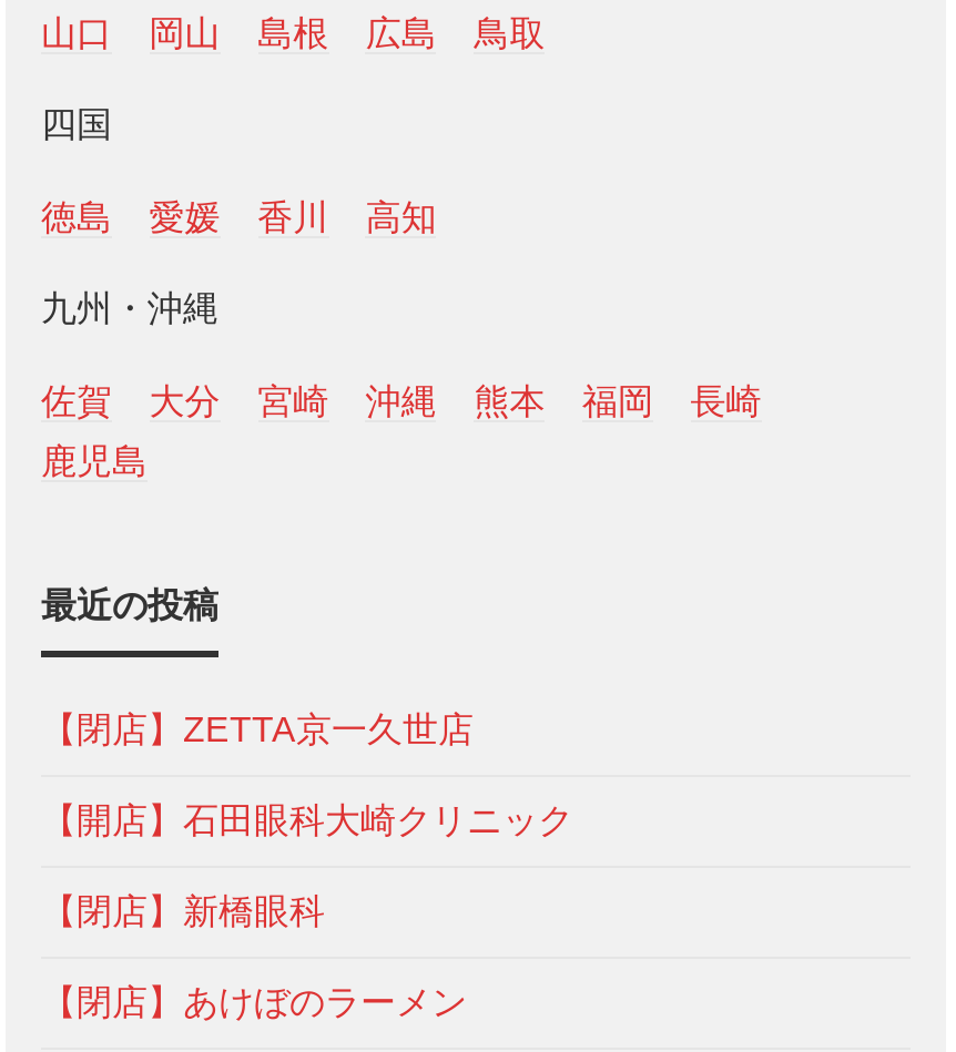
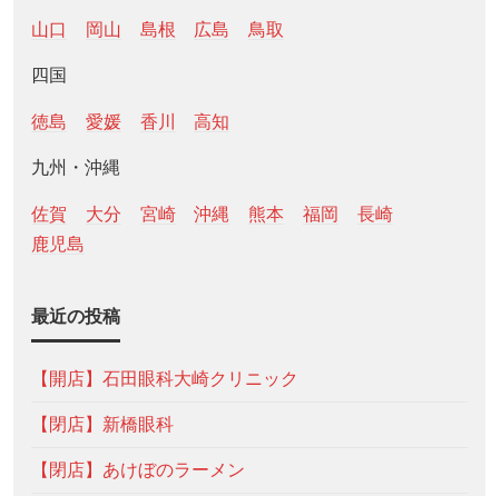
[41,711,474,749] 【閉店】ZETTA京一久世店 -> none

